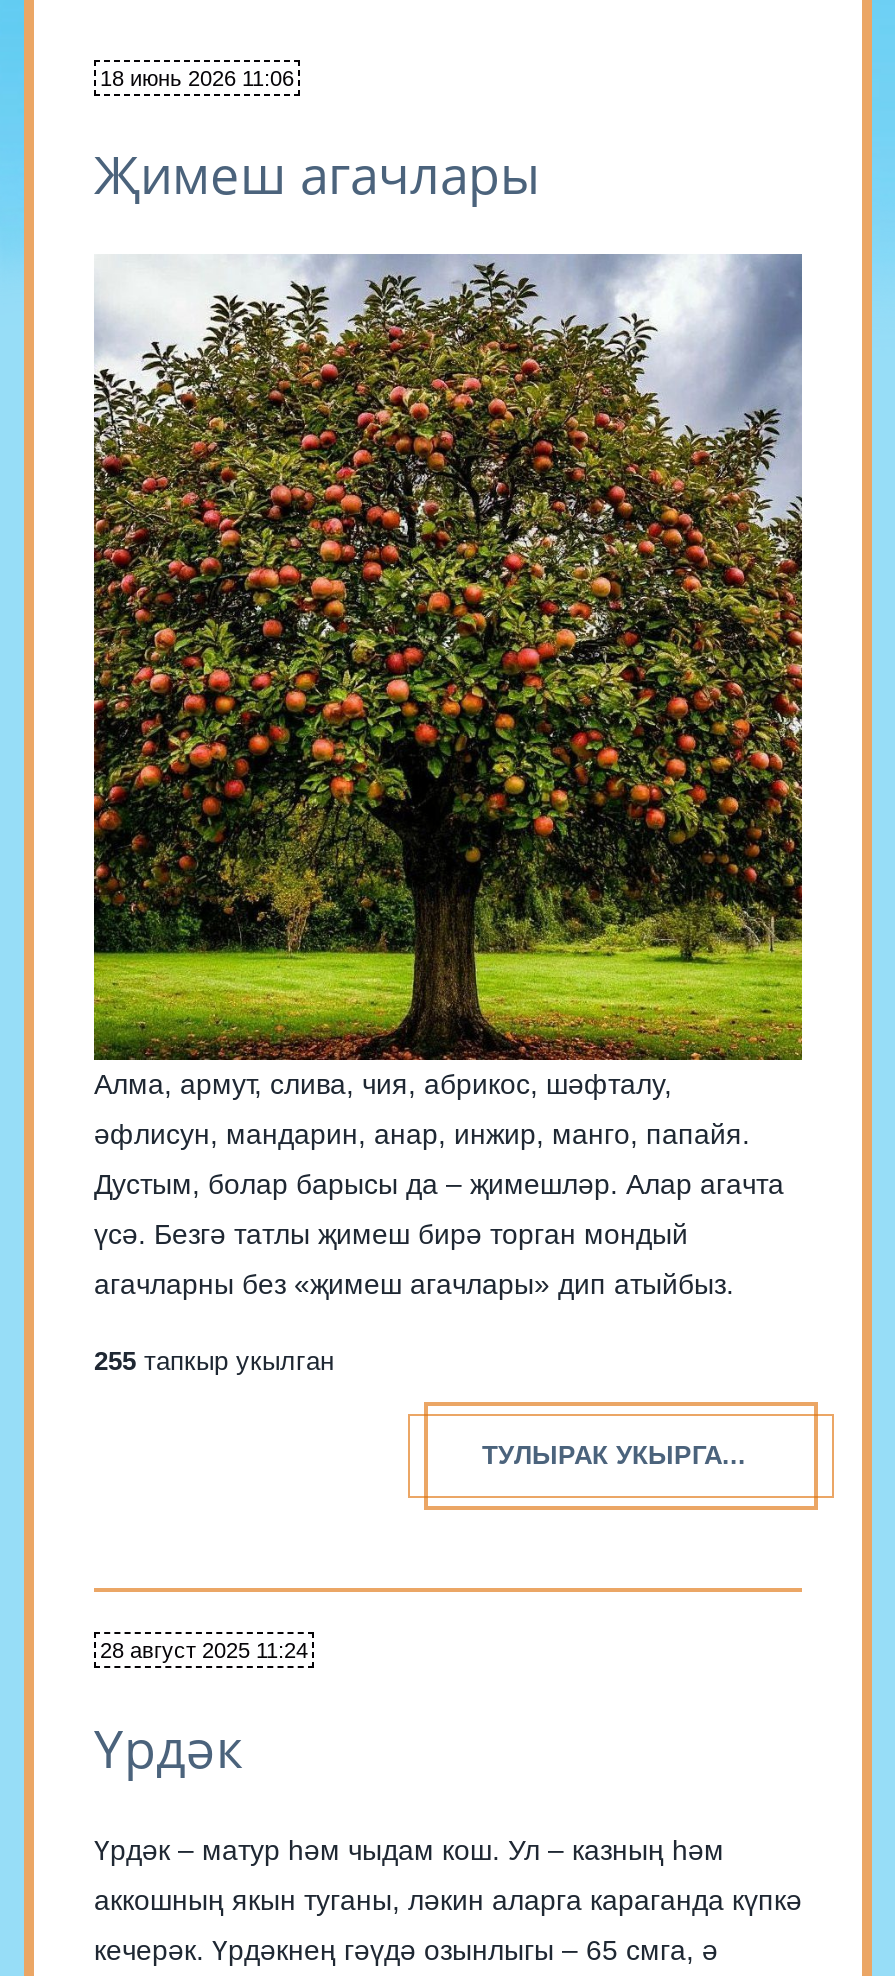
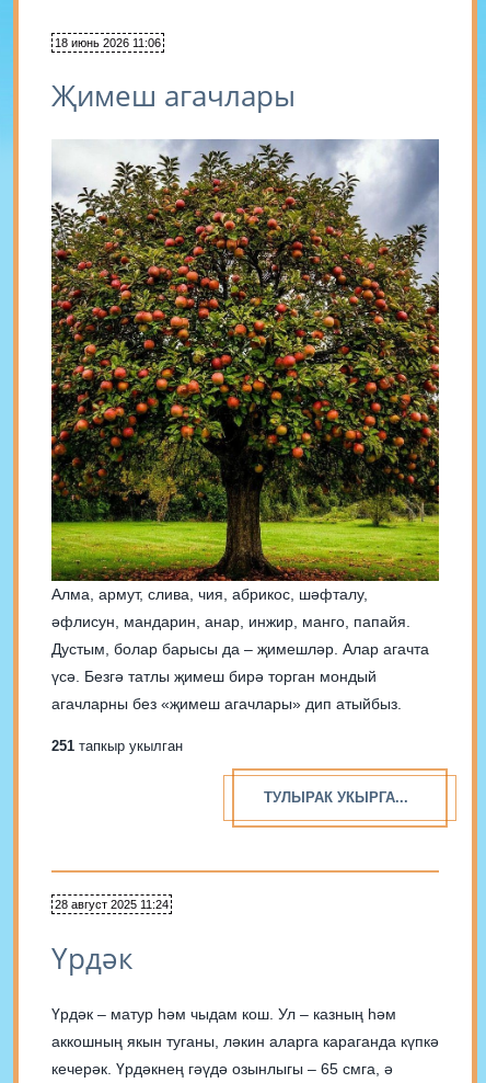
[94,1346,334,1376] 255 тапкыр укылган -> [51,738,183,754] 251 тапкыр укылган

